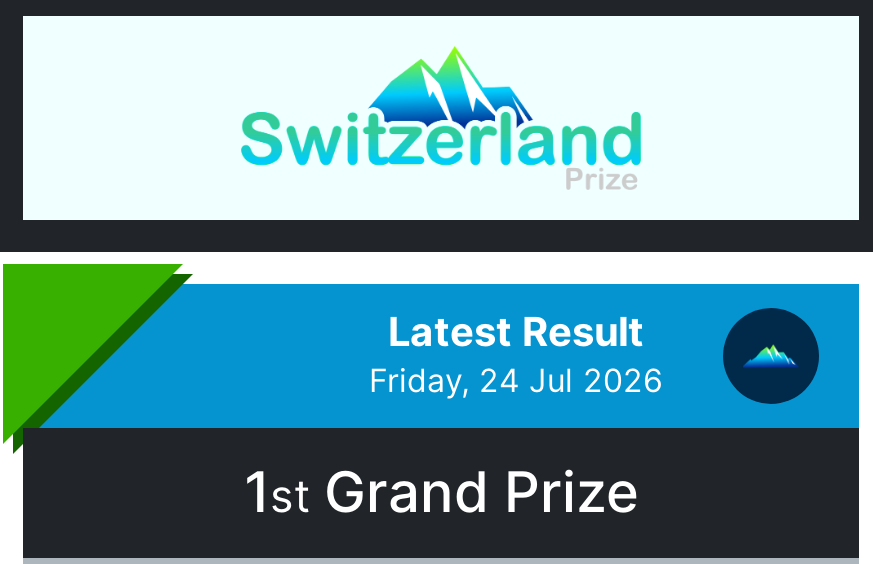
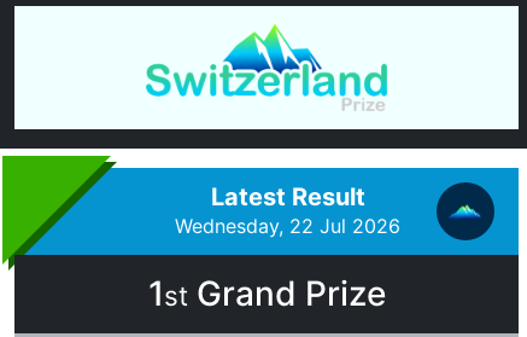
[369,360,663,400] Friday, 24 Jul 2026 -> [175,214,400,238] Wednesday, 22 Jul 2026

